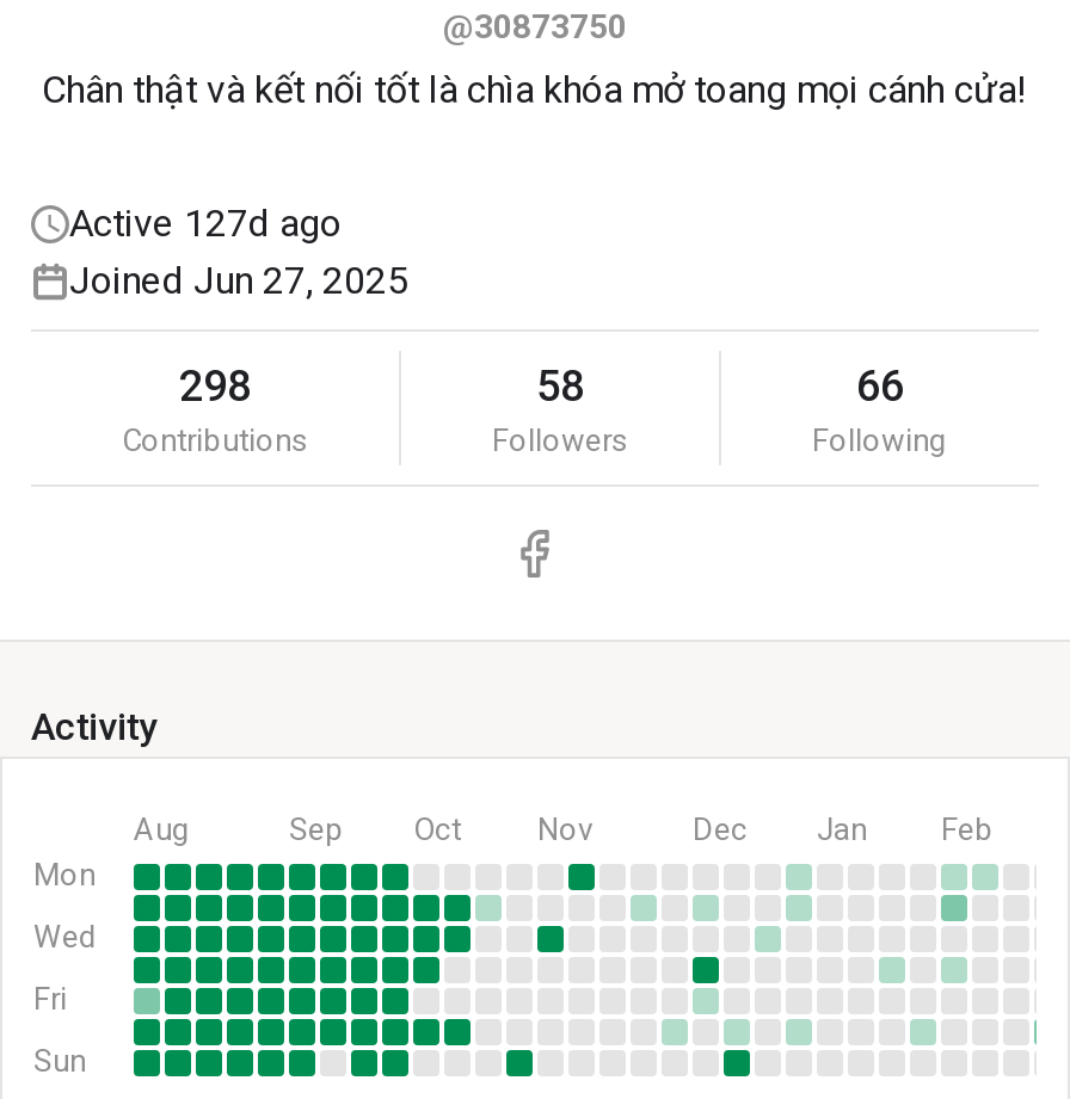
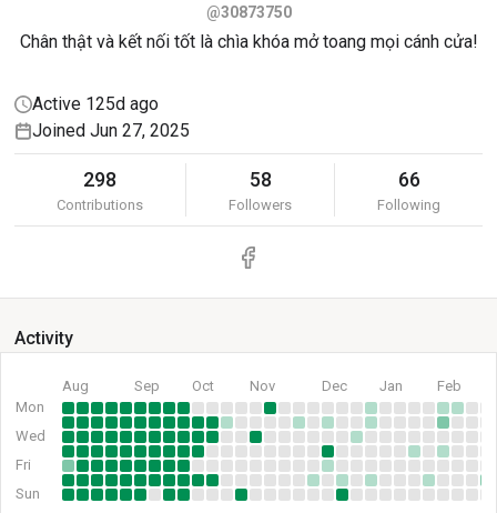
[69,200,342,246] Active 127d ago -> [32,93,159,114] Active 125d ago

